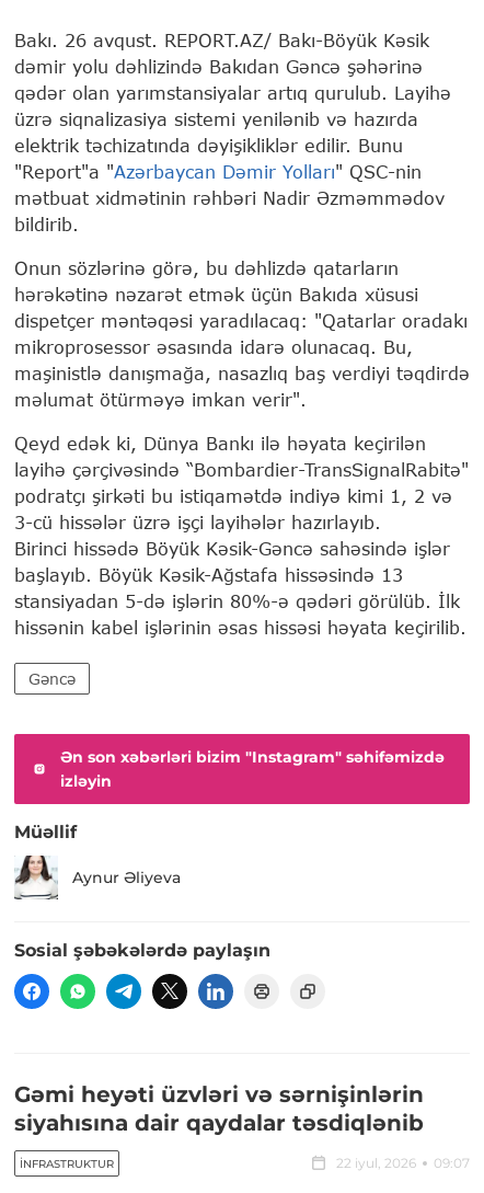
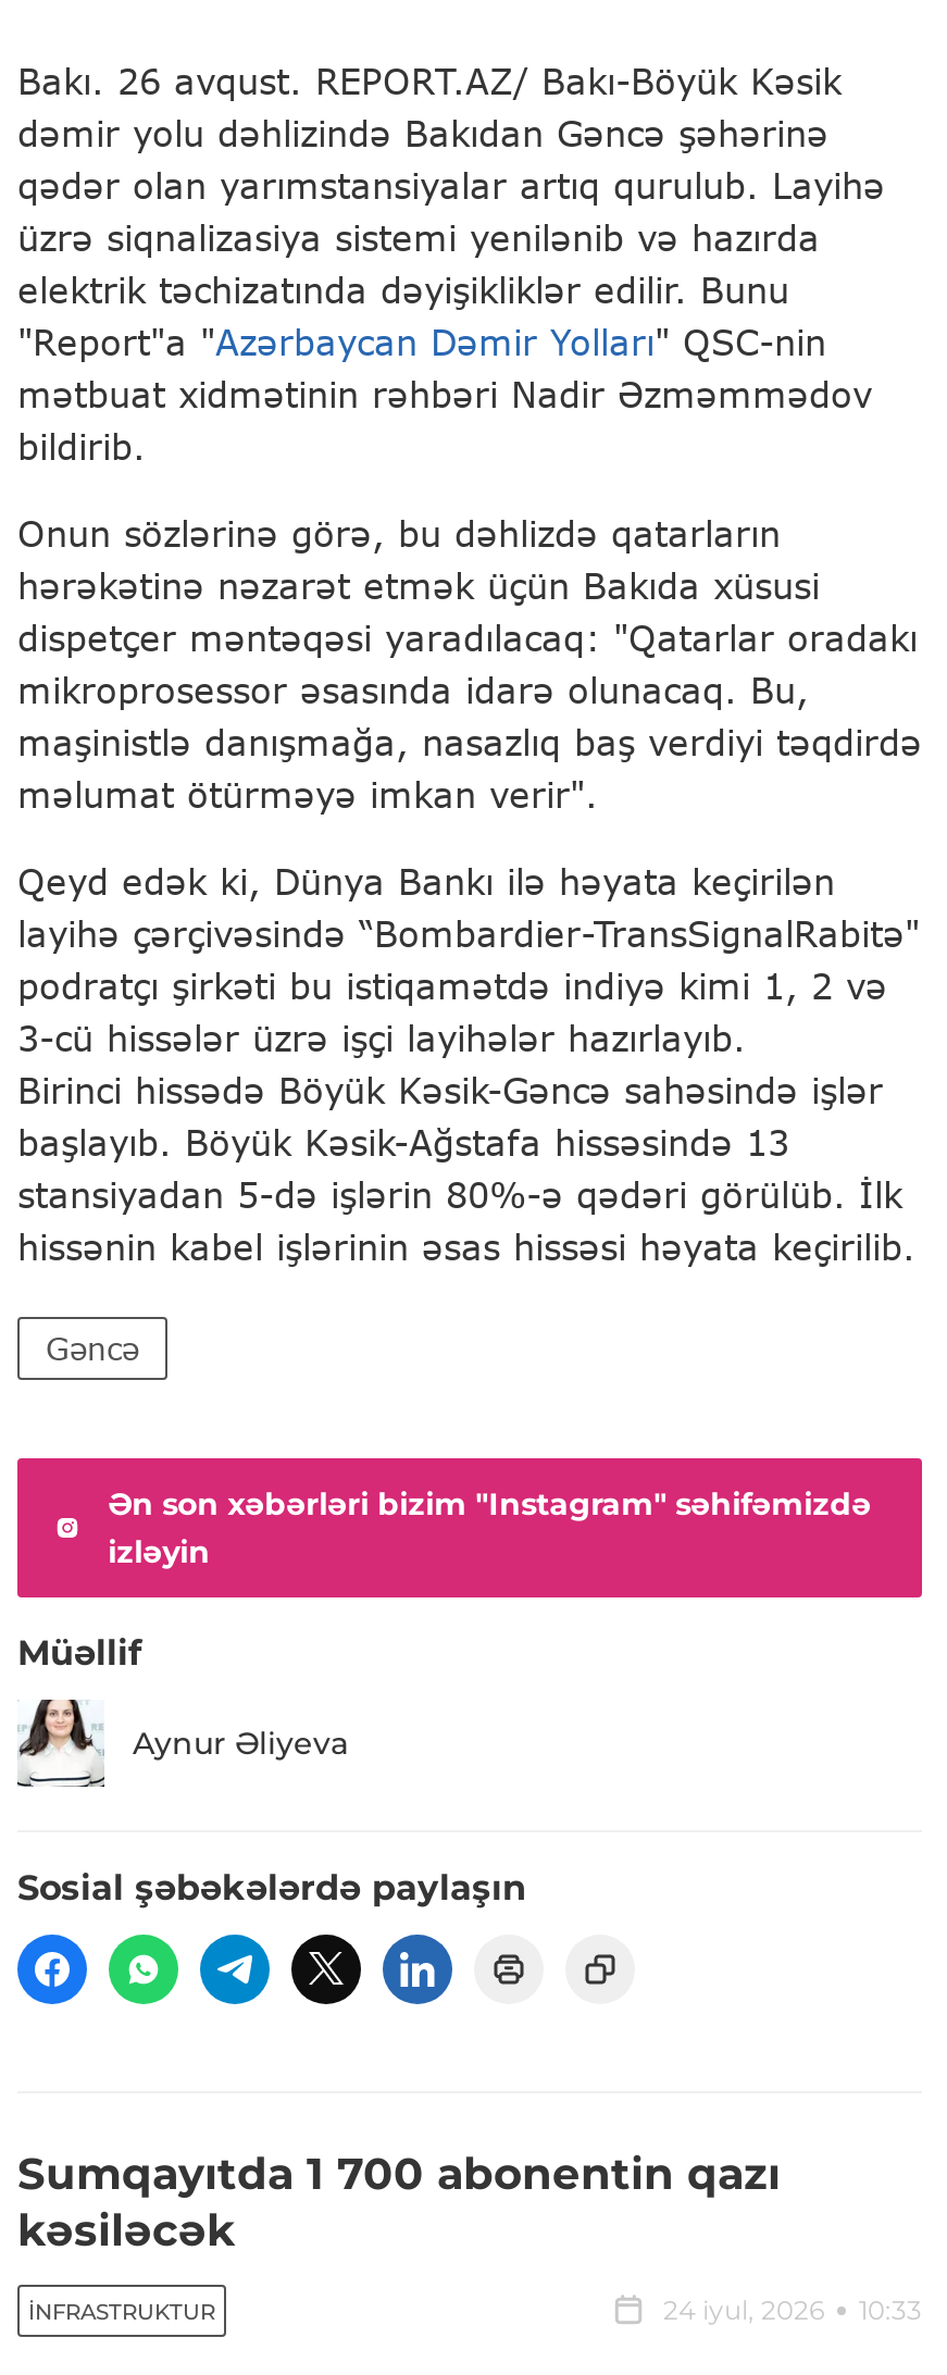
[14,1082,424,1136] Gəmi heyəti üzvləri və sərnişinlərin | siyahısına dair qaydalar təsdiqlənib -> [17,2149,781,2257] Sumqayıtda 1 700 abonentin qazı | kəsiləcək
[336,1155,470,1172] 22 iyul, 2026 | 09:07 -> [663,2294,922,2327] 24 iyul, 2026 | 10:33

